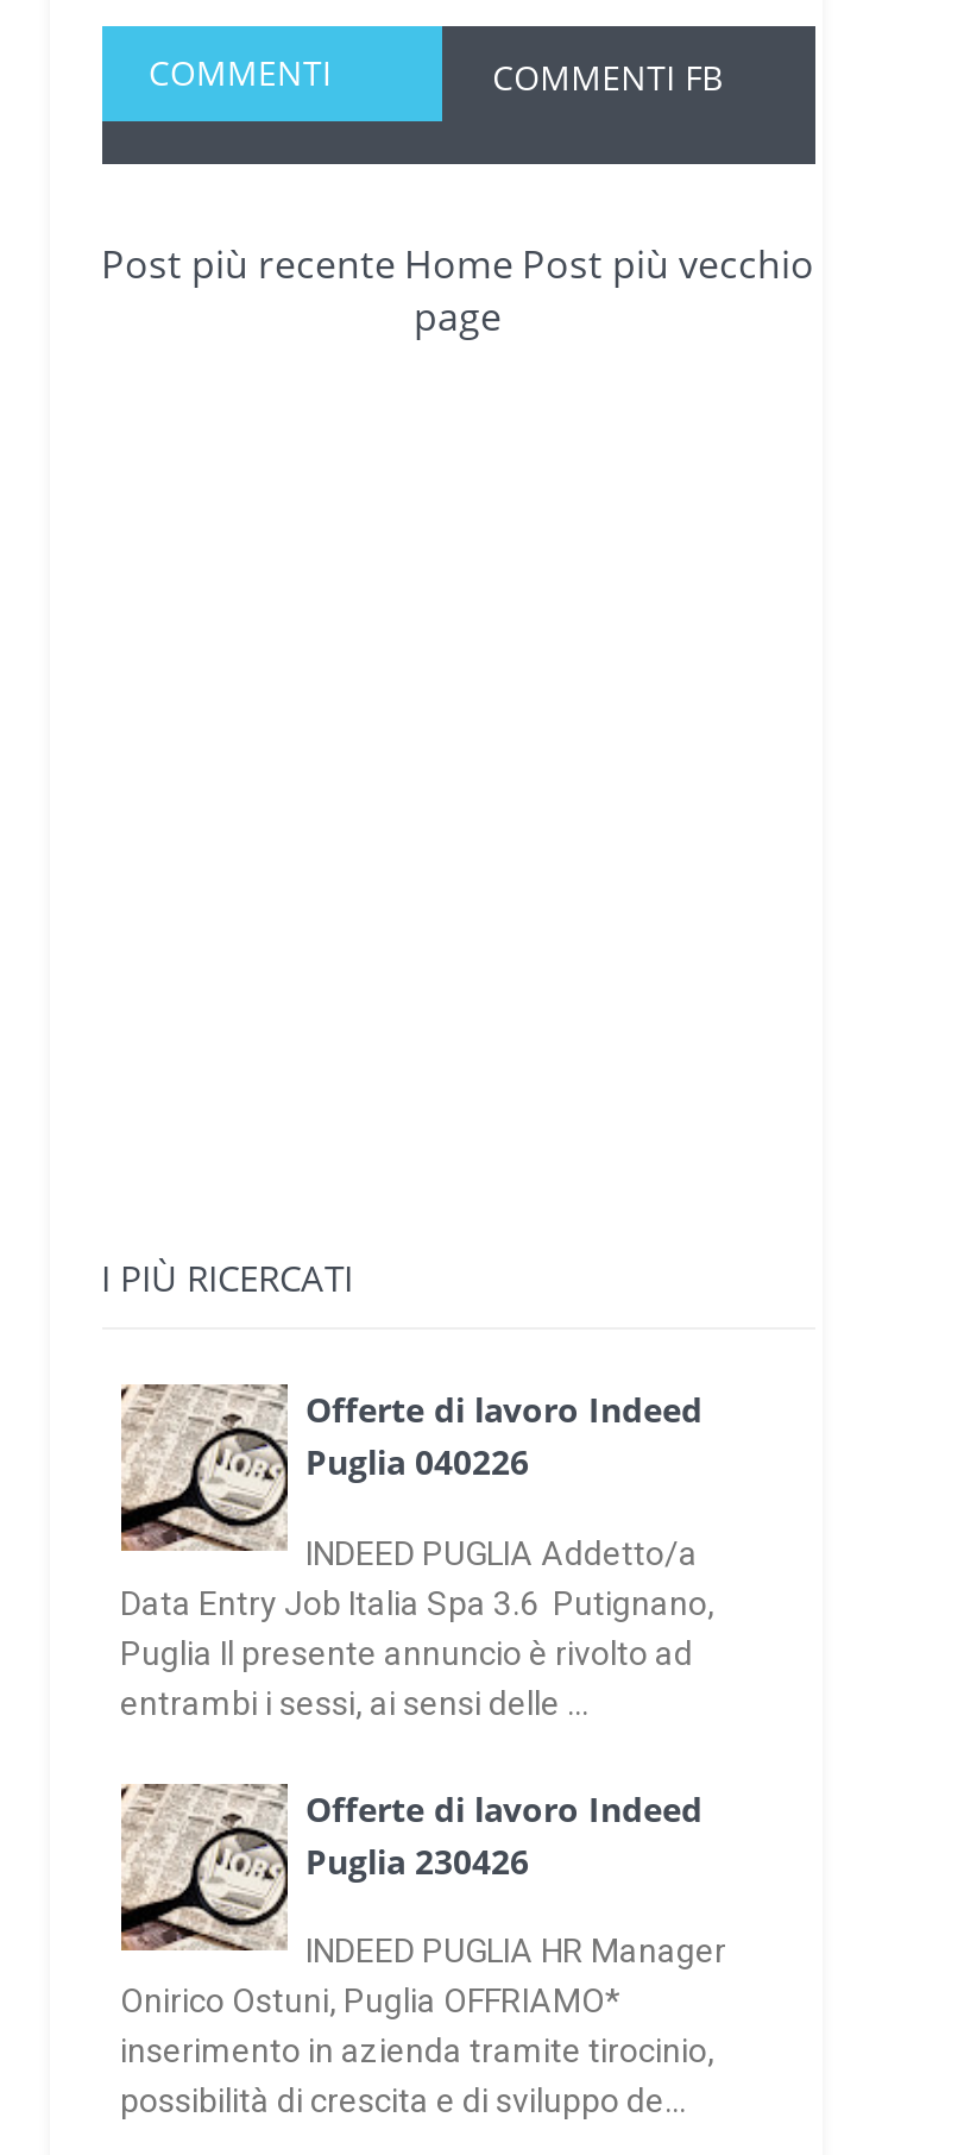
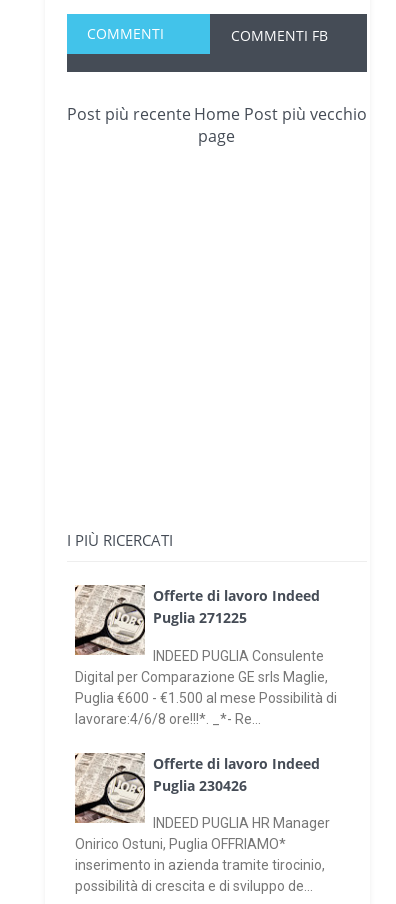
[305,1440,529,1485] Puglia 040226 -> [152,608,246,627] Puglia 271225
[120,1535,714,1723] INDEED PUGLIA Addetto/a | Data Entry Job Italia Spa 3.6 Putignano, | Puglia Il presente annuncio è rivolto ad | entrambi i sessi, ai sensi delle ... -> [74,648,336,727] INDEED PUGLIA Consulente | Digital per Comparazione GE srls Maglie, | Puglia €600 - €1.500 al mese Possibilità di | lavorare:4/6/8 ore!!!*. _*- Re...

